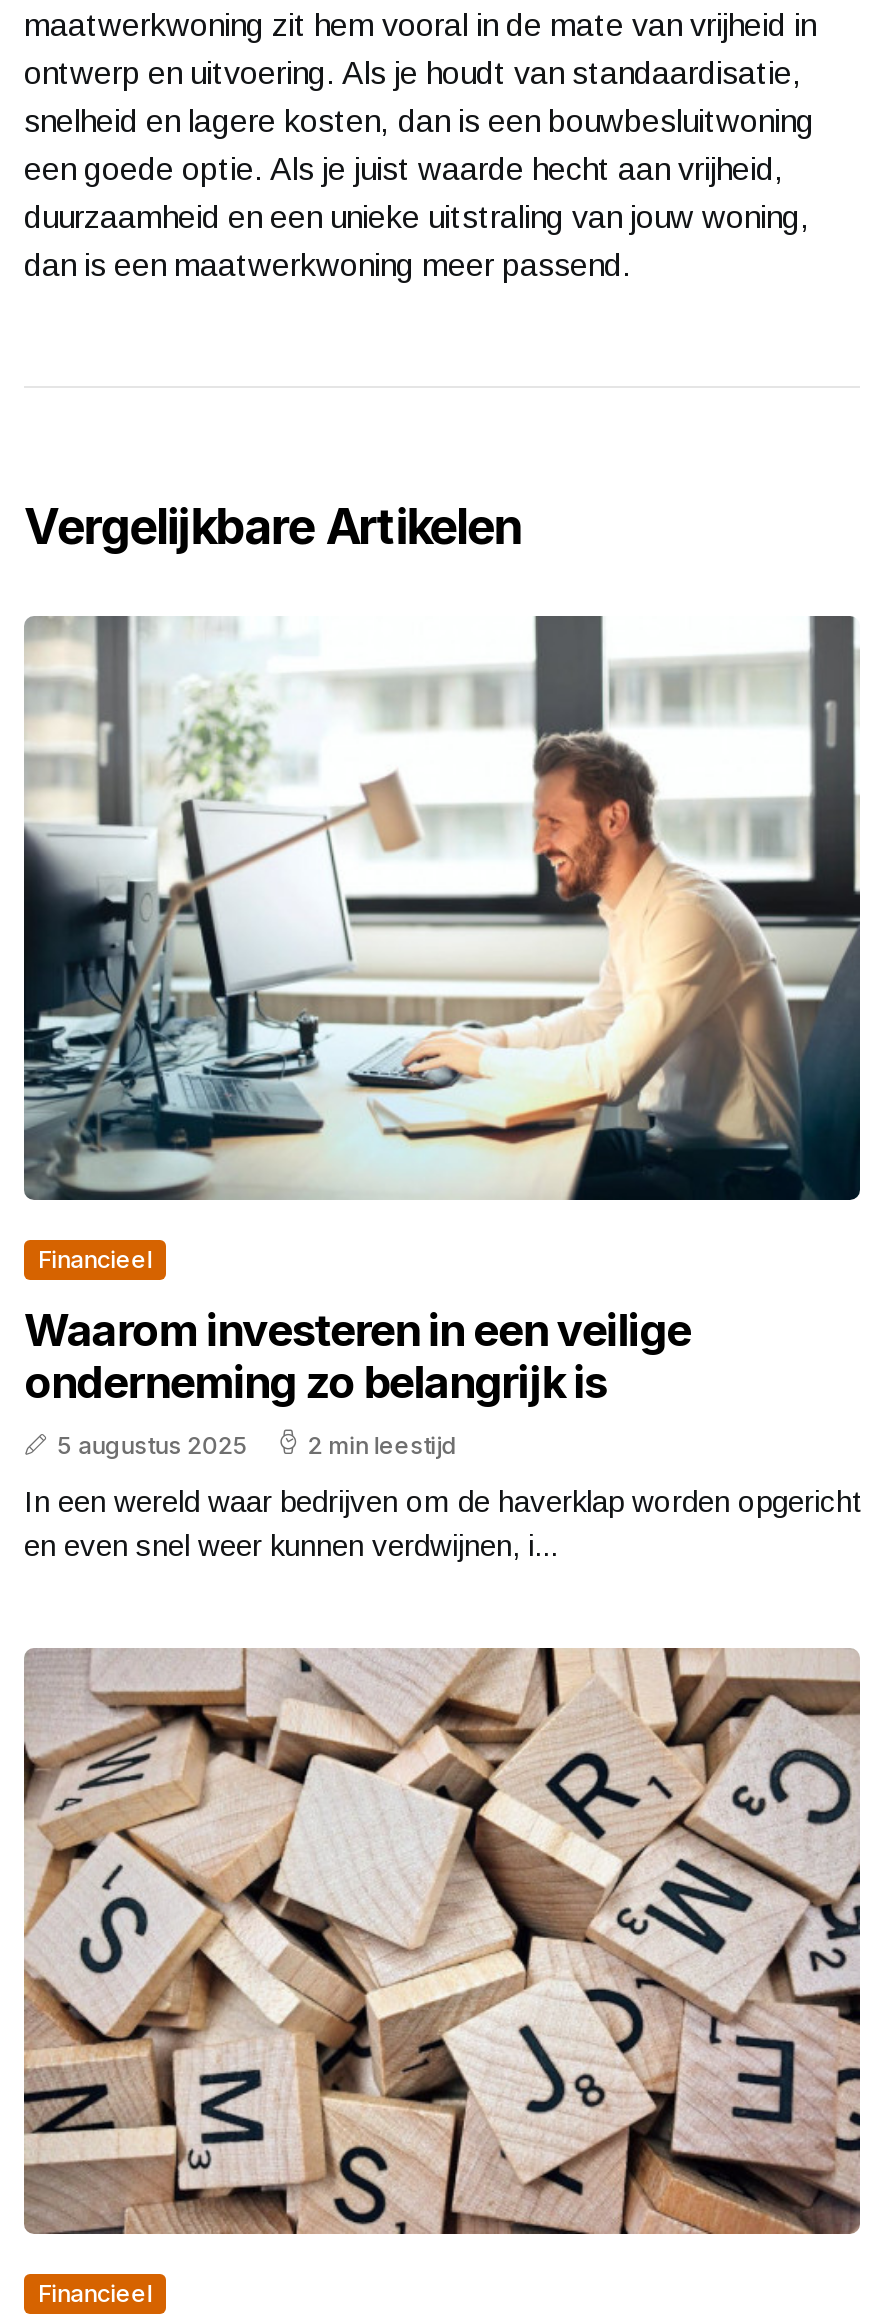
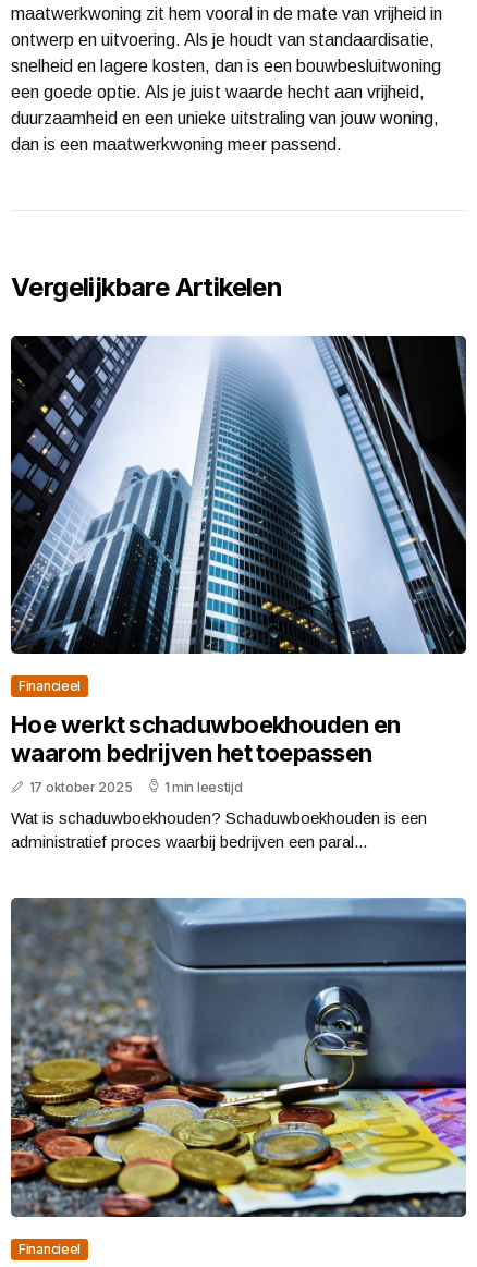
[22,614,862,1202] [image] -> [10,334,467,655] [image]
[24,1305,691,1461] Waarom investeren in een veilige | onderneming zo belangrijk is | 5 augustus 2025 | 2 min leestijd -> [11,711,400,796] Hoe werkt schaduwboekhouden en | waarom bedrijven het toepassen | 17 oktober 2025 | 1 min leestijd
[24,1485,860,1563] In een wereld waar bedrijven om de haverklap worden opgericht | en even snel weer kunnen verdwijnen, i... -> [11,809,427,851] Wat is schaduwboekhouden? Schaduwboekhouden is een | administratief proces waarbij bedrijven een paral...
[22,1646,862,2236] [image] -> [10,898,467,1218] [image]

